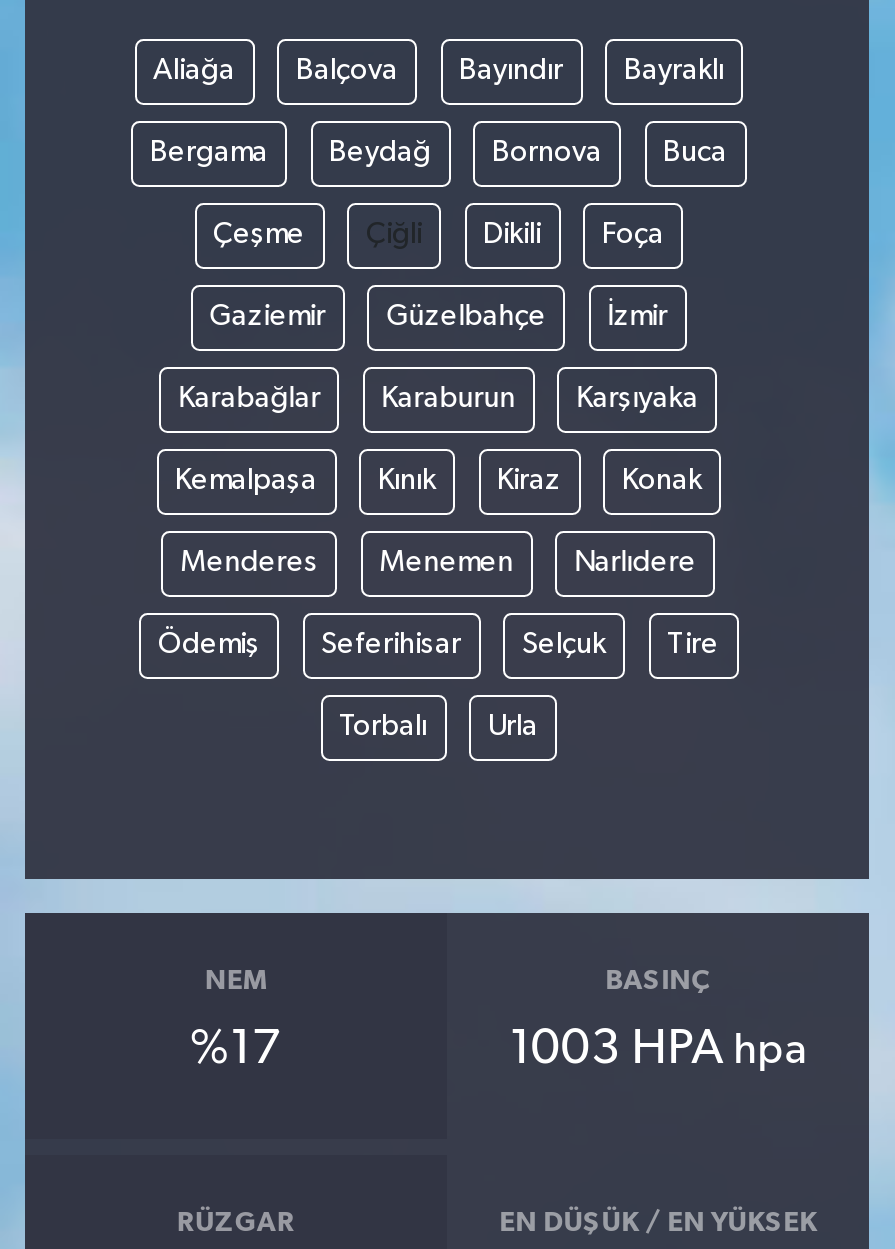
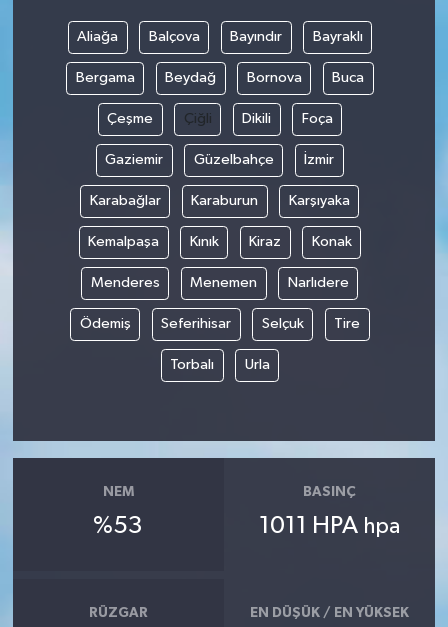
[190,1025,282,1073] %17 -> [93,514,143,538] %53
[509,1025,807,1073] 1003 HPA hpa -> [259,514,400,538] 1011 HPA hpa

